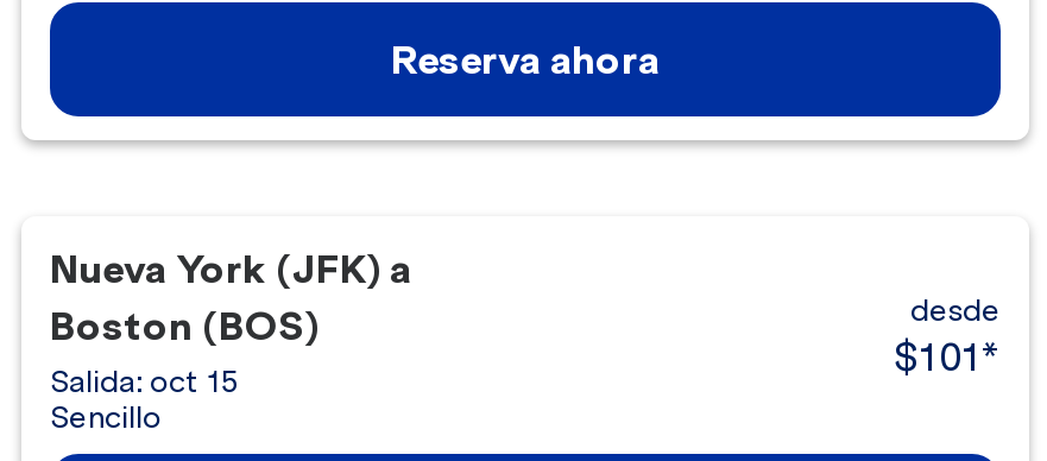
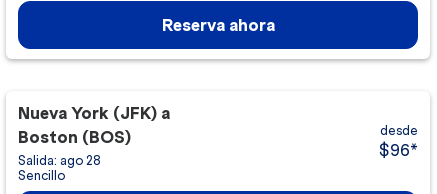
[894,331,1001,379] $101 * -> [379,139,418,159] $96 *
[50,364,238,399] Salida: oct 15 -> [18,153,101,168] Salida: ago 28

